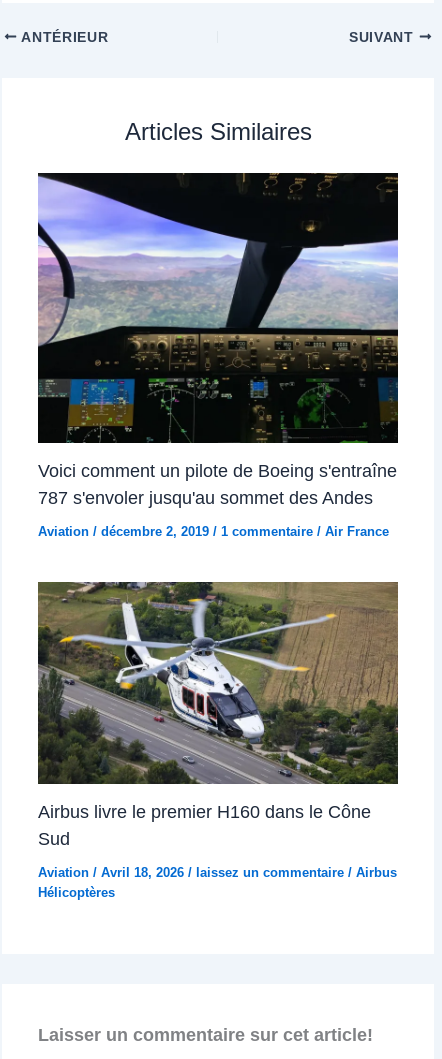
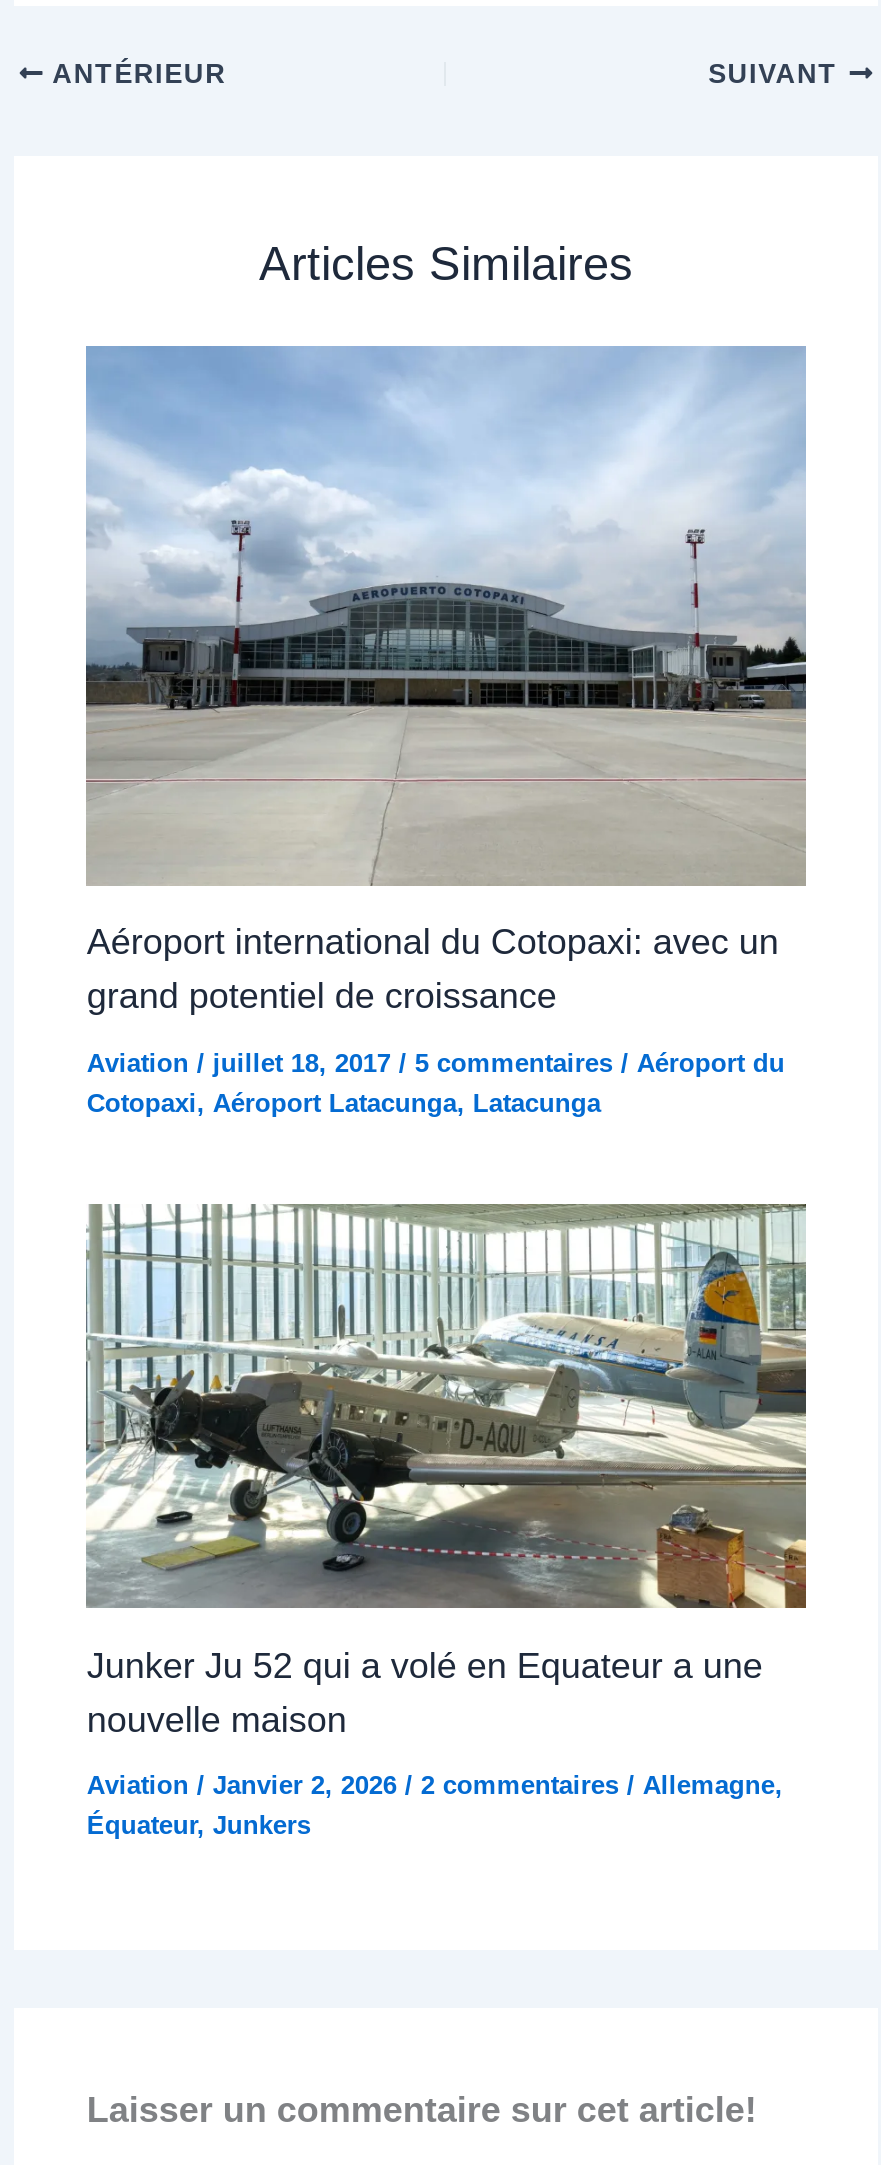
[37,172,399,508] [image] | Voici comment un pilote de Boeing s'entraîne | 787 s'envoler jusqu'au sommet des Andes -> [86,346,806,1017] [image] | Aéroport international du Cotopaxi: avec un | grand potentiel de croissance
[38,524,389,539] Aviation / décembre 2, 2019 / 1 commentaire / Air France -> [87,1049,785,1119] Aviation / juillet 18, 2017 / 5 commentaires / Aéroport du | Cotopaxi, Aéroport Latacunga, Latacunga
[37,581,399,849] [image] | Airbus livre le premier H160 dans le Cône | Sud -> [86,1202,808,1739] [image] | Junker Ju 52 qui a volé en Equateur a une | nouvelle maison
[38,865,397,900] Aviation / Avril 18, 2026 / laissez un commentaire / Airbus | Hélicoptères -> [87,1771,783,1841] Aviation / Janvier 2, 2026 / 2 commentaires / Allemagne, | Équateur, Junkers

